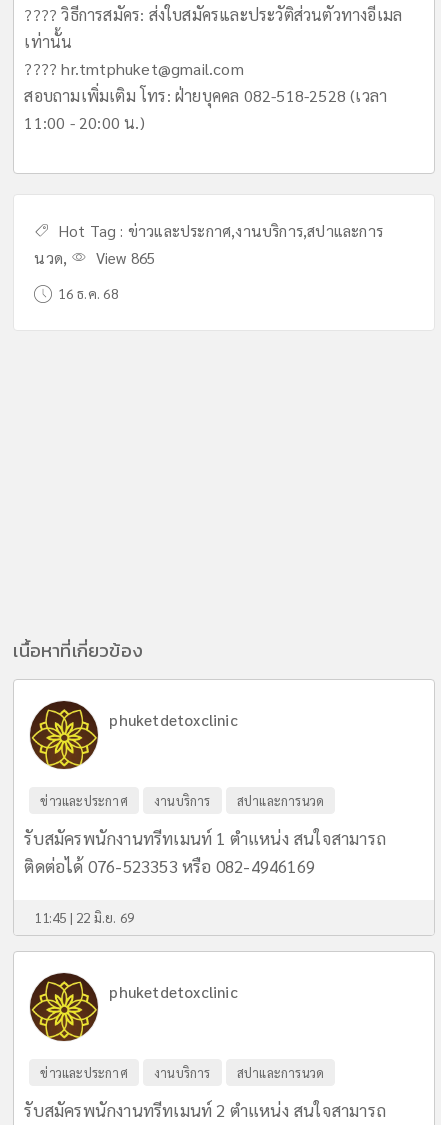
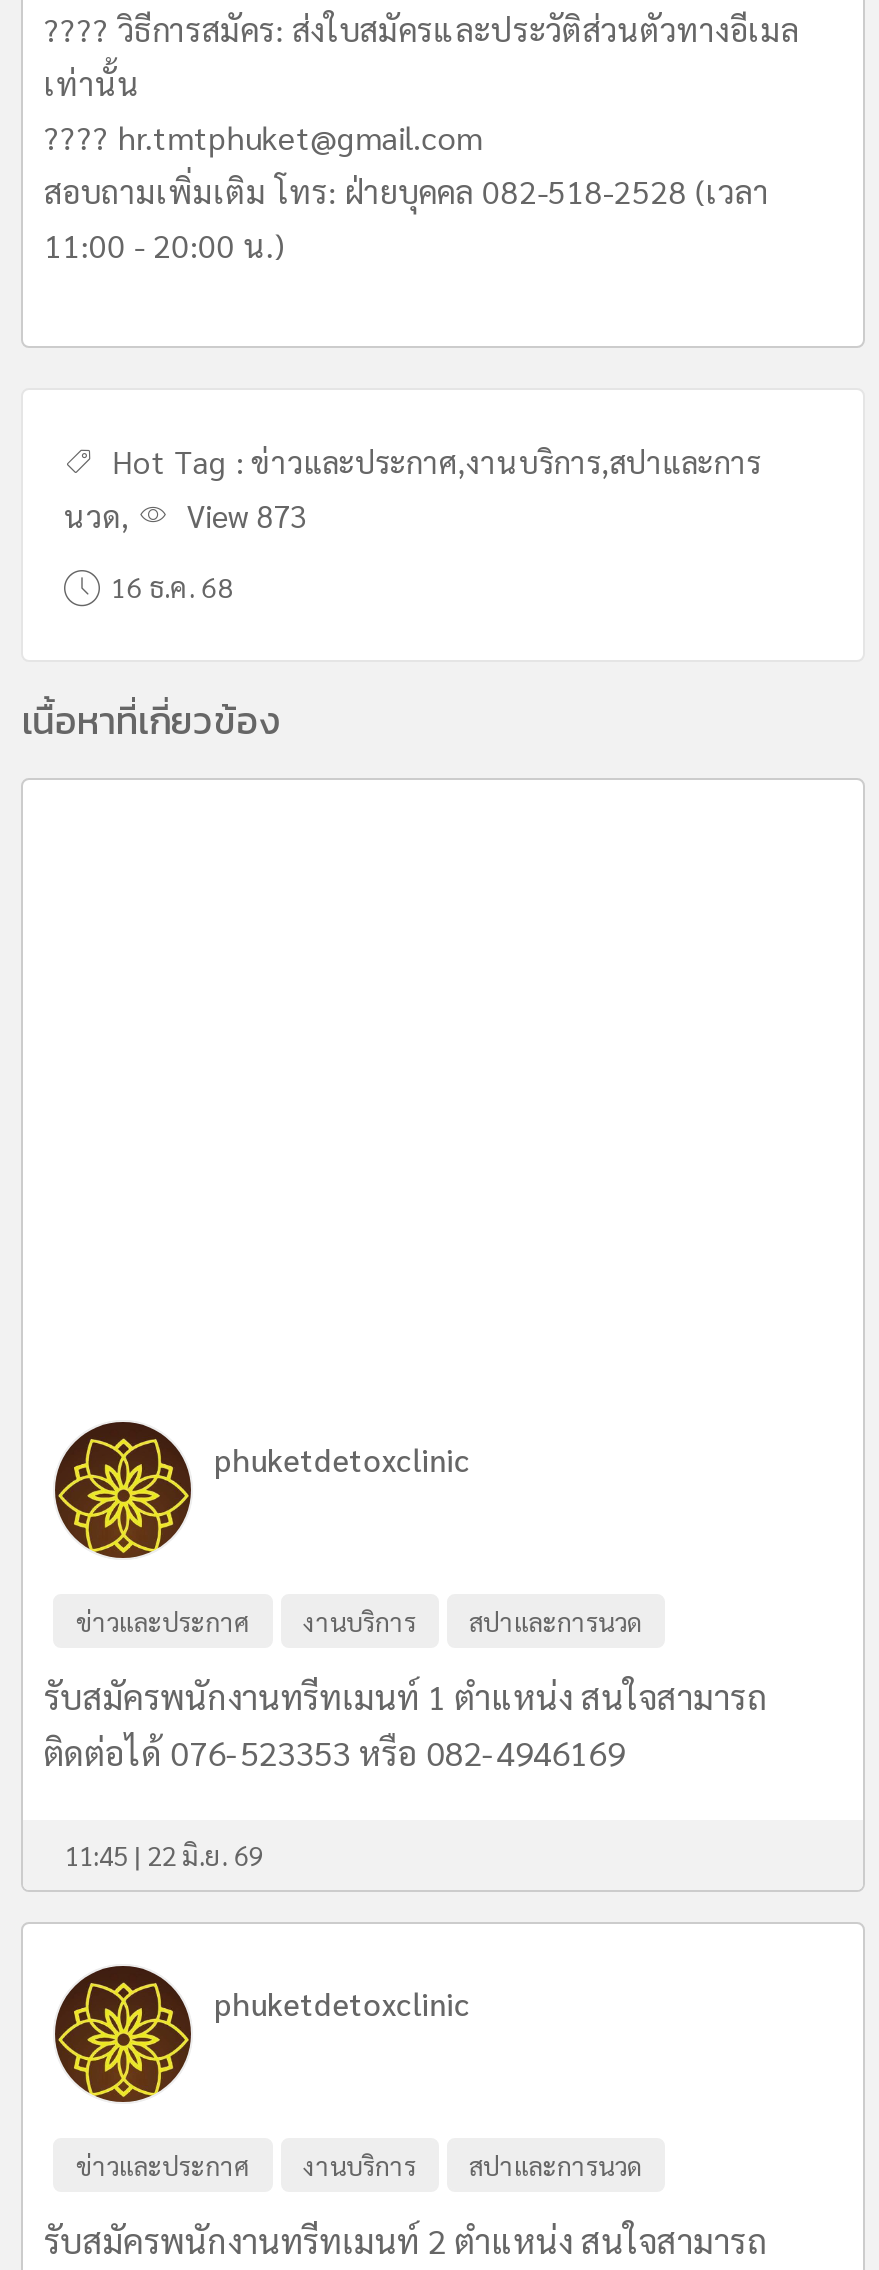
[34,248,155,268] นวด, View 865 -> [64,497,306,537] นวด, View 873
moved [13,636,143,664] -> [22,693,281,749]: เนื้อหาที่เกี่ยวข้อง

